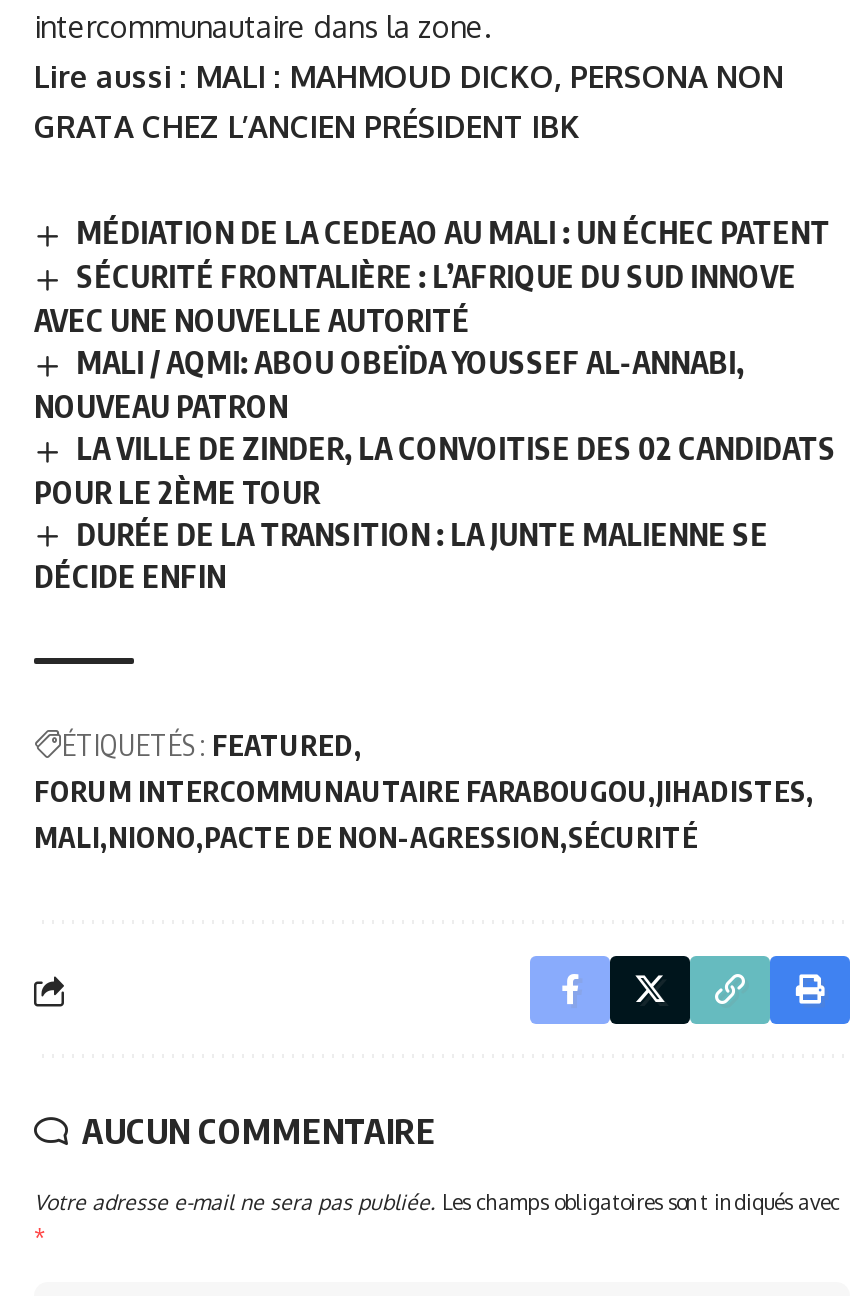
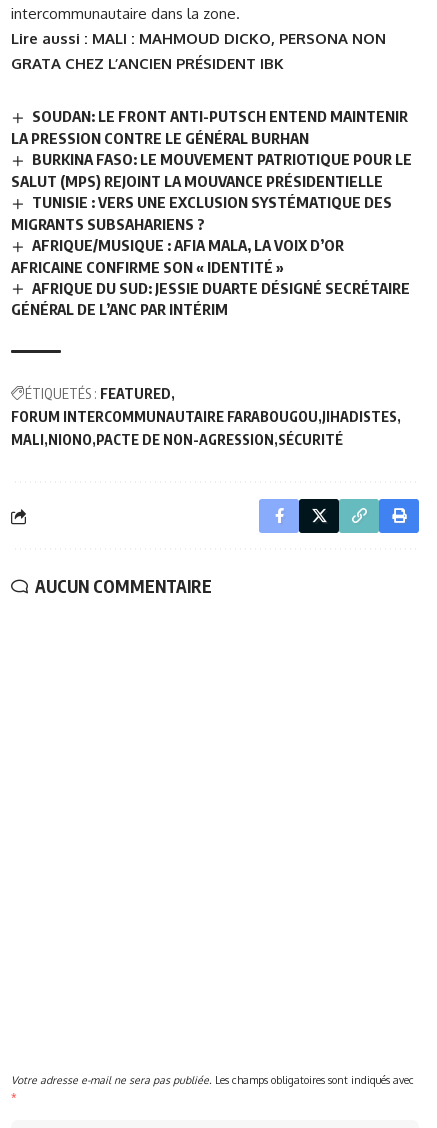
[34,214,836,595] MÉDIATION DE LA CEDEAO AU MALI : UN ÉCHEC PATENT | SÉCURITÉ FRONTALIÈRE : L’AFRIQUE DU SUD INNOVE | AVEC UNE NOUVELLE AUTORITÉ | MALI / AQMI: ABOU OBEÏDA YOUSSEF AL-ANNABI, | NOUVEAU PATRON | LA VILLE DE ZINDER, LA CONVOITISE DES 02 CANDIDATS | POUR LE 2ÈME TOUR | DURÉE DE LA TRANSITION : LA JUNTE MALIENNE SE | DÉCIDE ENFIN -> [11,107,412,318] SOUDAN: LE FRONT ANTI-PUTSCH ENTEND MAINTENIR | LA PRESSION CONTRE LE GÉNÉRAL BURHAN | BURKINA FASO: LE MOUVEMENT PATRIOTIQUE POUR LE | SALUT (MPS) REJOINT LA MOUVANCE PRÉSIDENTIELLE | TUNISIE : VERS UNE EXCLUSION SYSTÉMATIQUE DES | MIGRANTS SUBSAHARIENS ? | AFRIQUE/MUSIQUE : AFIA MALA, LA VOIX D’OR | AFRICAINE CONFIRME SON « IDENTITÉ » | AFRIQUE DU SUD: JESSIE DUARTE DÉSIGNÉ SECRÉTAIRE | GÉNÉRAL DE L’ANC PAR INTÉRIM

